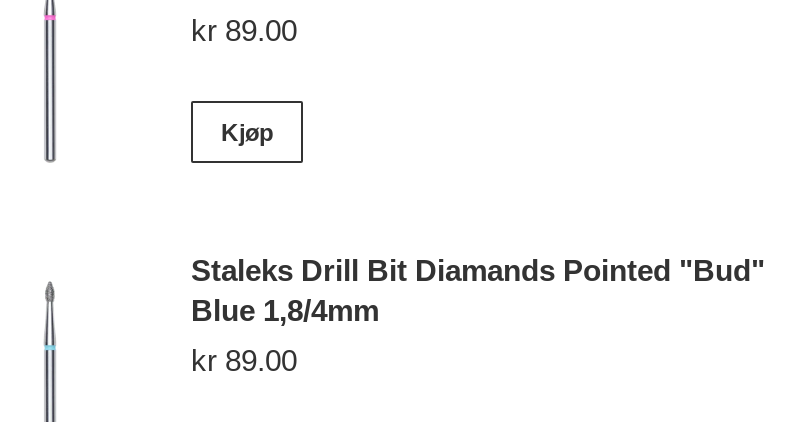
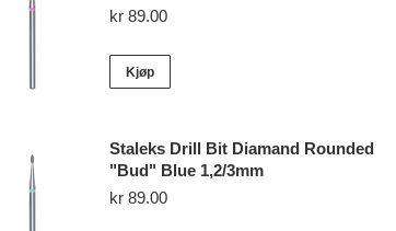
[191,253,765,327] Staleks Drill Bit Diamands Pointed "Bud" | Blue 1,8/4mm -> [109,139,374,179] Staleks Drill Bit Diamand Rounded | "Bud" Blue 1,2/3mm

